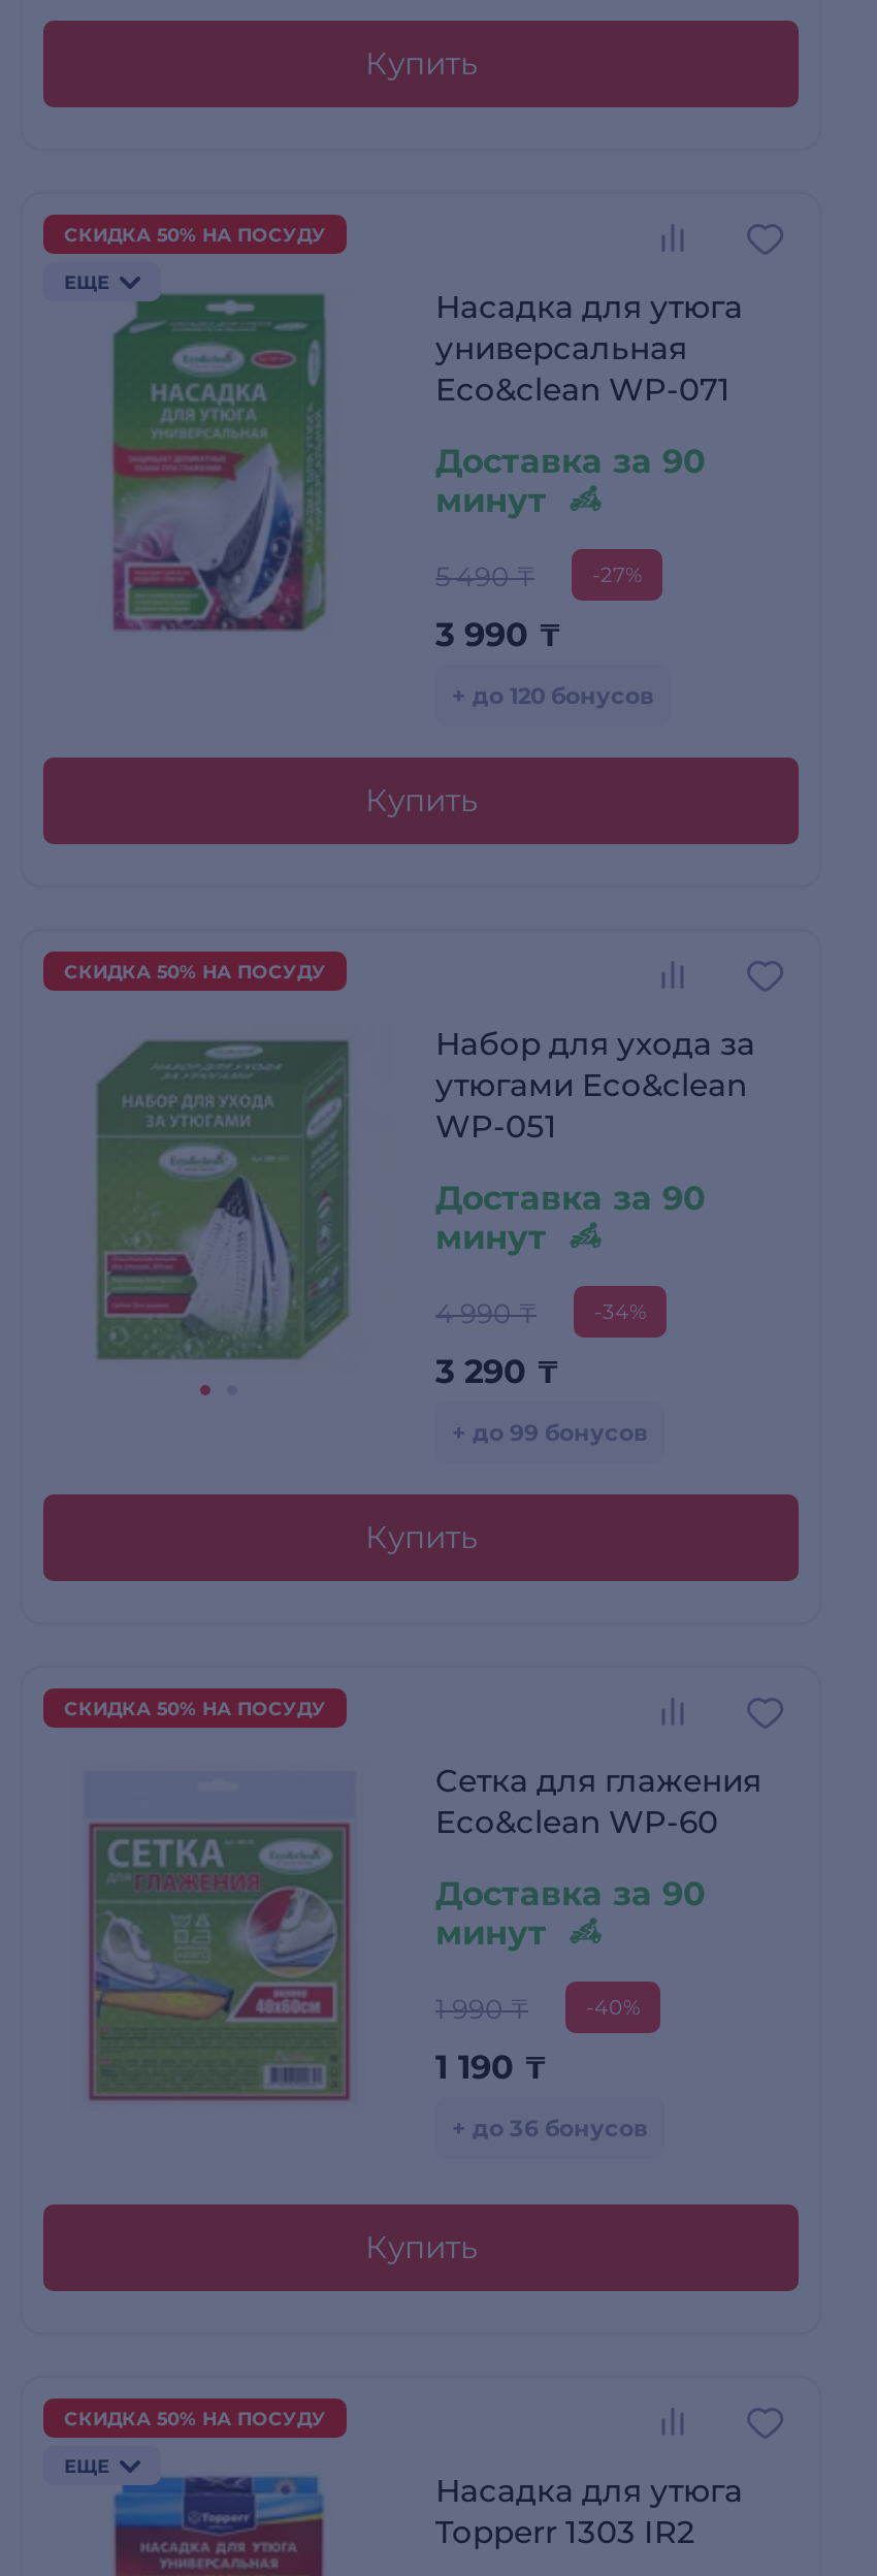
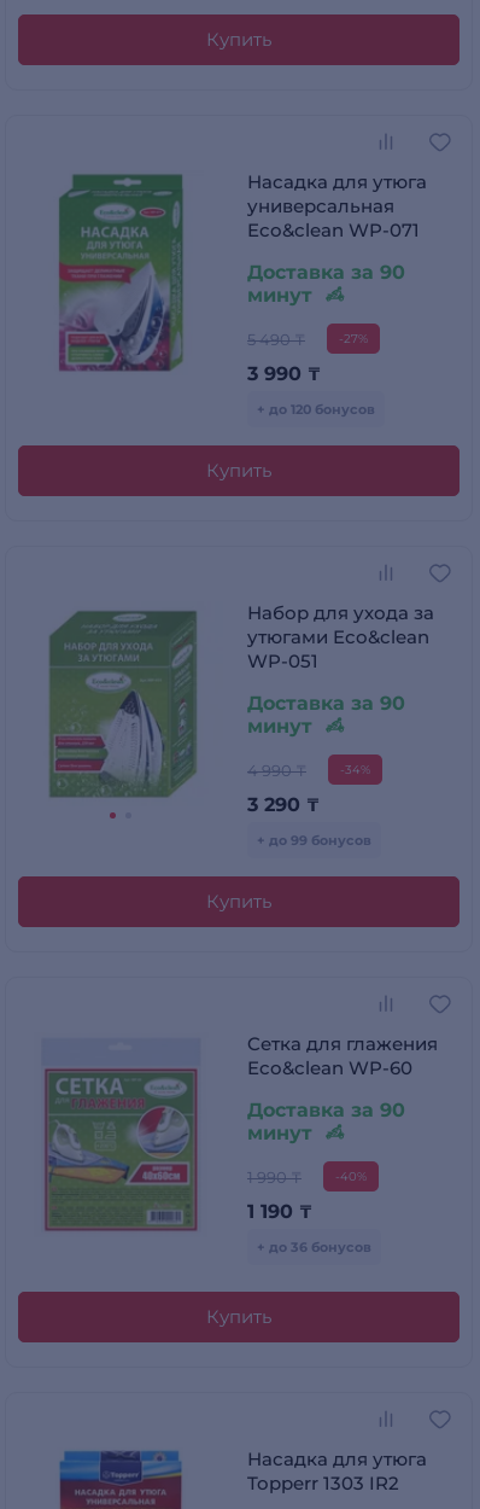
[64,223,326,294] СКИДКА 50% НА ПОСУДУ | ЕЩЕ -> none
[64,960,326,983] СКИДКА 50% НА ПОСУДУ -> none
[64,1697,326,1720] СКИДКА 50% НА ПОСУДУ -> none
[64,2407,326,2477] СКИДКА 50% НА ПОСУДУ | ЕЩЕ -> none

